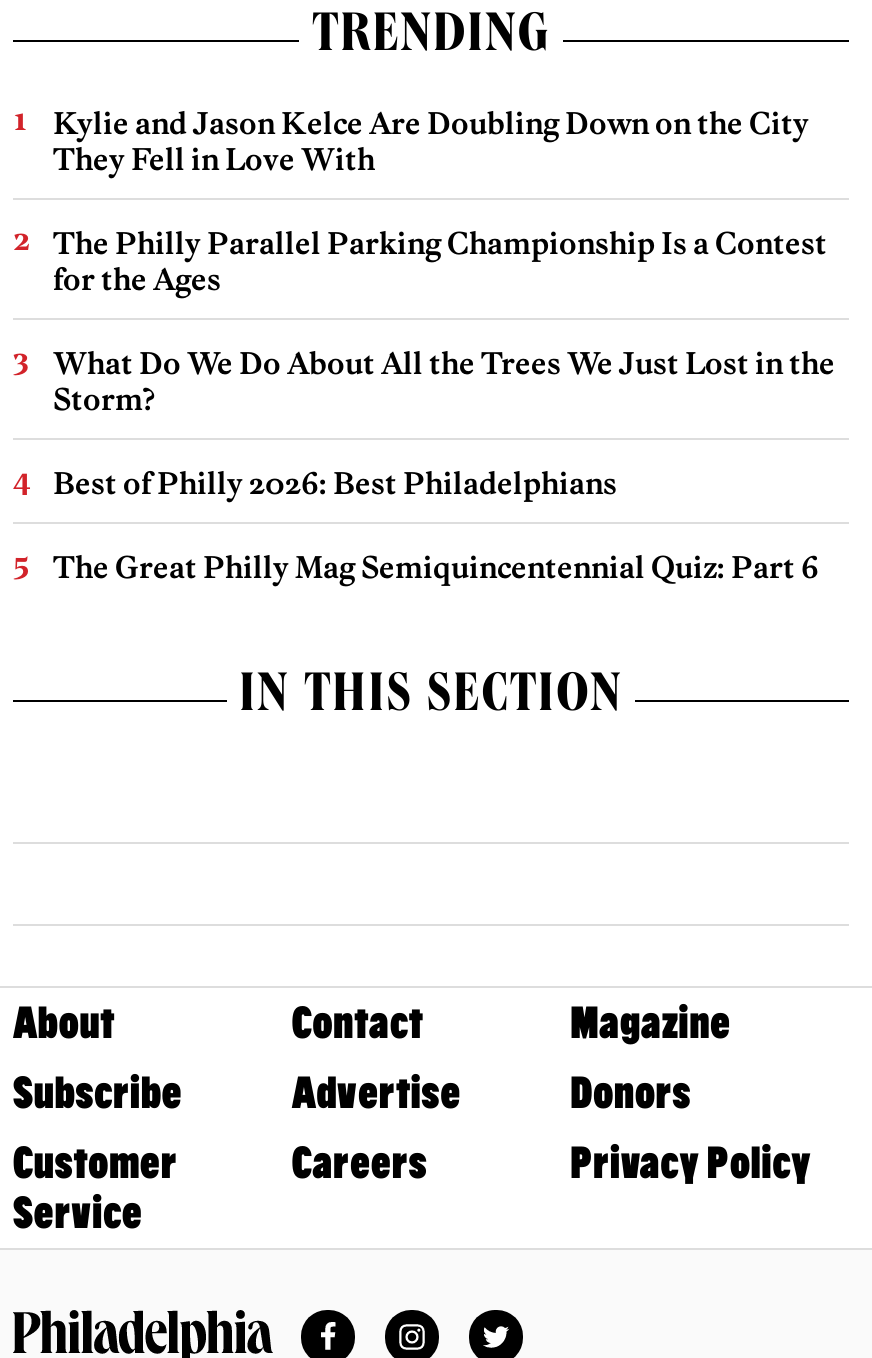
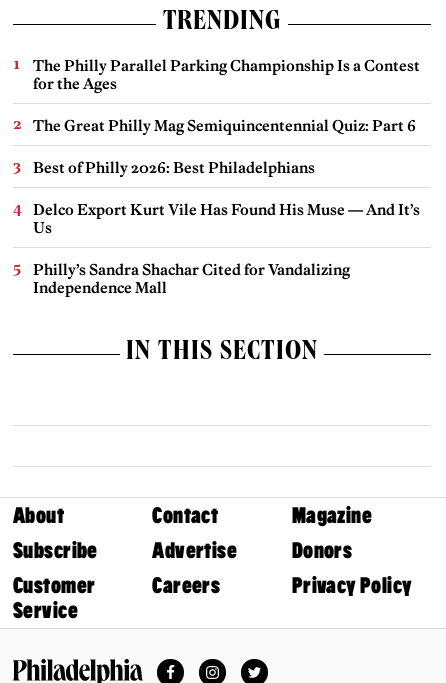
[53,103,809,177] Kylie and Jason Kelce Are Doubling Down on the City | They Fell in Love With -> none
moved [53,223,827,297] -> [33,55,420,92]: The Philly Parallel Parking Championship Is a Contest | for the Ages
[53,343,835,417] What Do We Do About All the Trees We Just Lost in the | Storm? -> none
moved [53,463,617,501] -> [33,157,315,176]: Best of Philly 2026: Best Philadelphians
moved [53,547,819,585] -> [33,115,416,134]: The Great Philly Mag Semiquincentennial Quiz: Part 6
none -> [33,199,420,296] Delco Export Kurt Vile Has Found His Muse — And It’s | Us | Philly’s Sandra Shachar Cited for Vandalizing | Independence Mall

